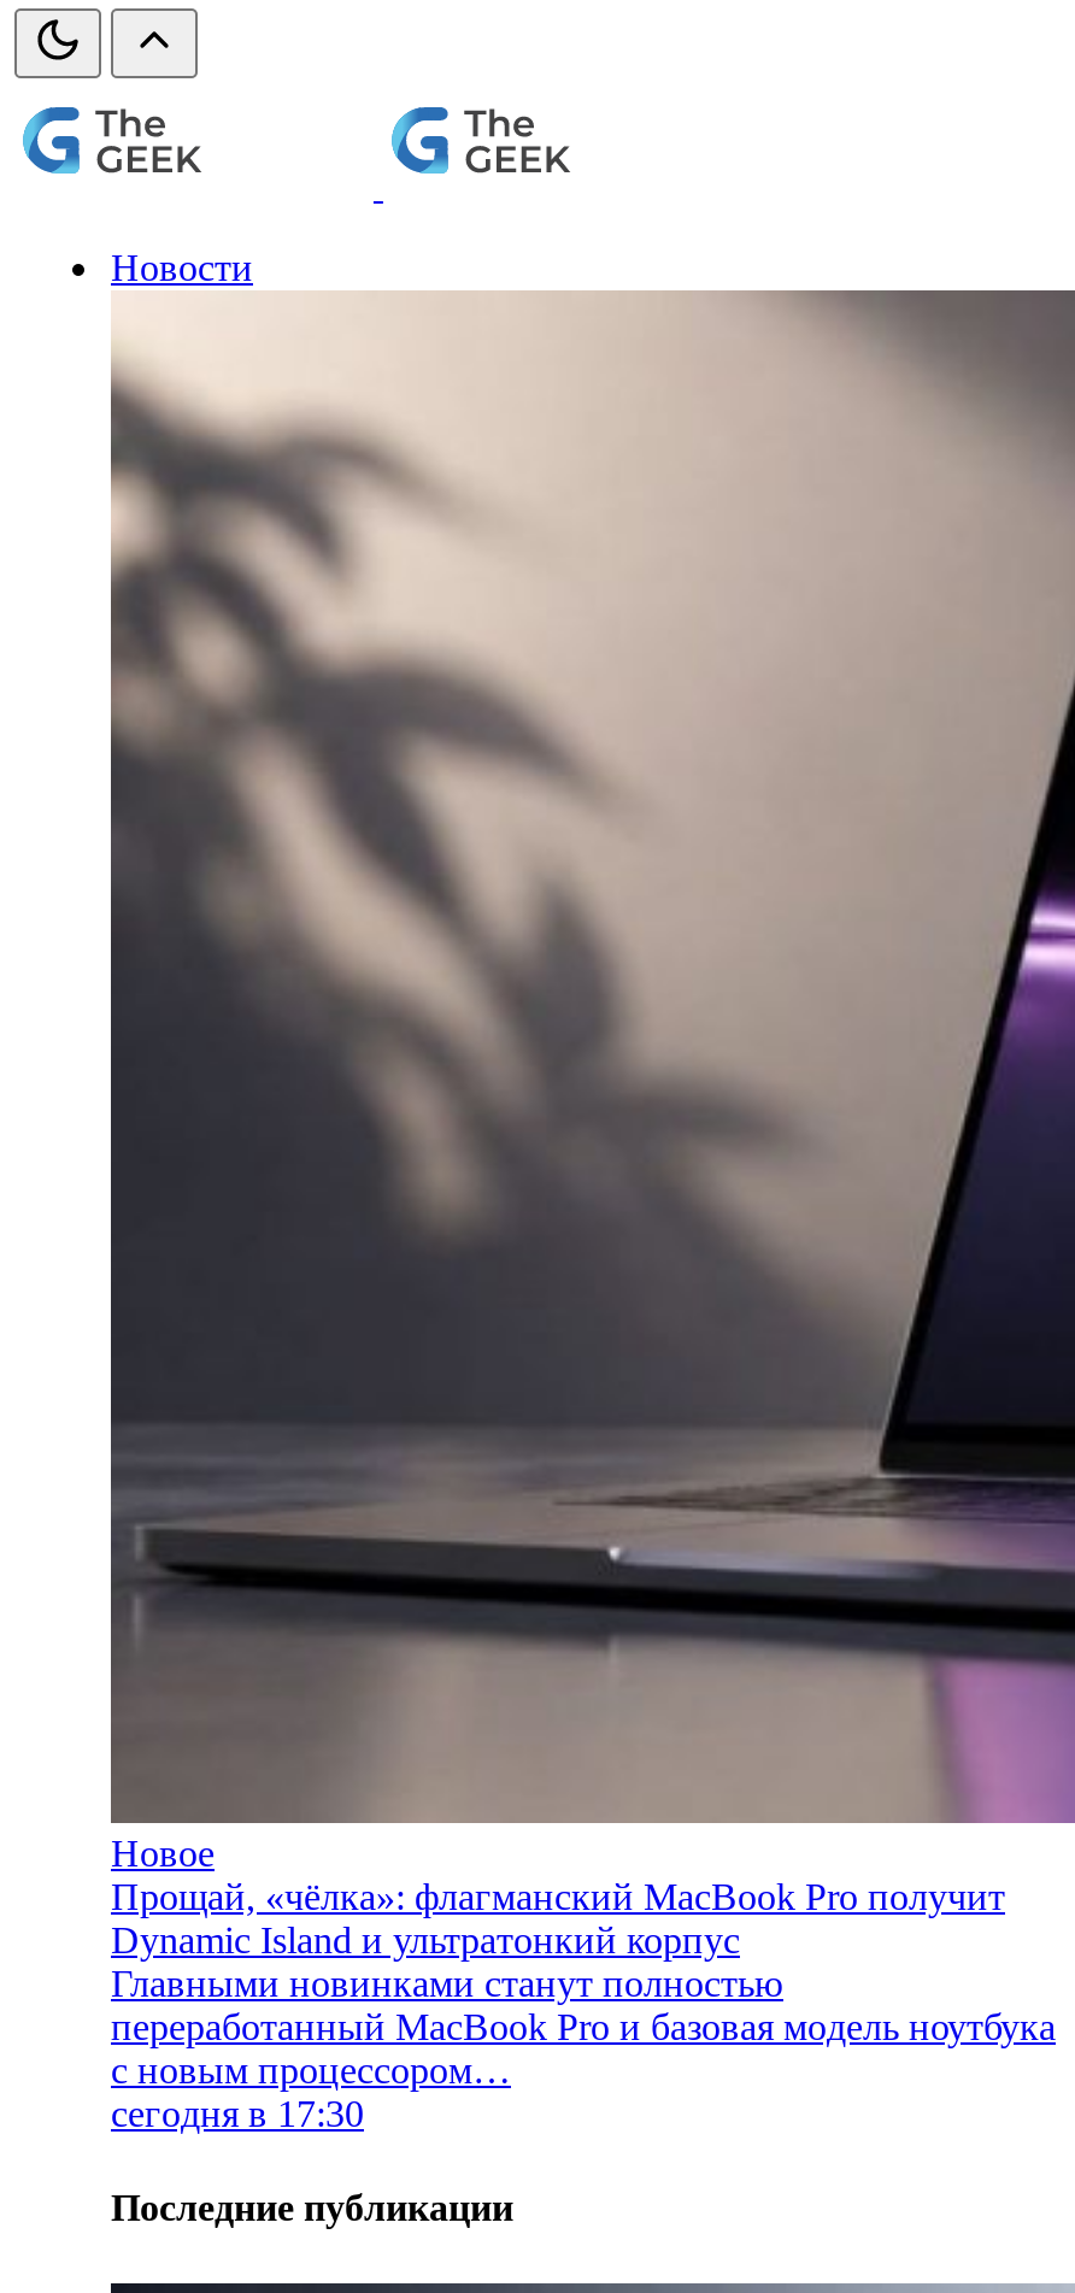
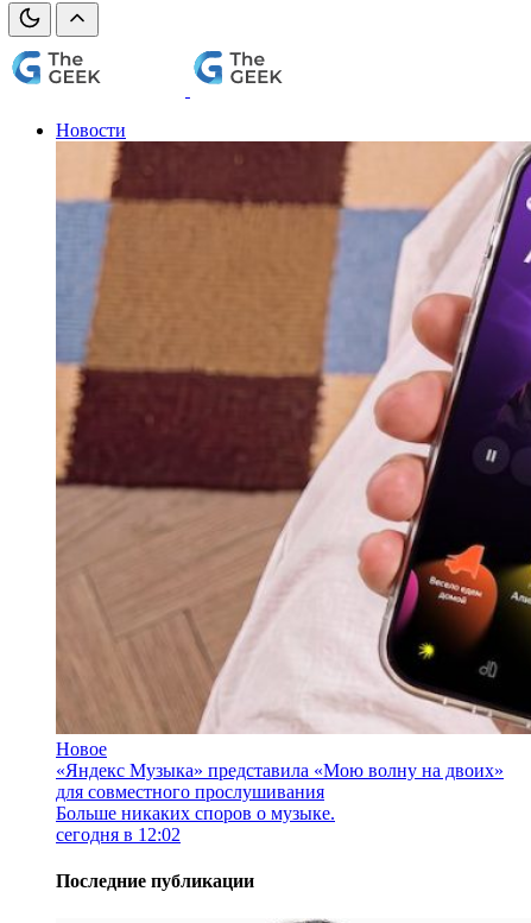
[108,288,1068,2134] [image] | Прощай, «чёлка»: флагманский MacBook Pro получит | Dynamic Island и ультратонкий корпус | Главными новинками станут полностью | переработанный MacBook Pro и базовая модель ноутбука | с новым процессором… | сегодня в 17:30 -> [55,140,527,845] [image] | «Яндекс Музыка» представила «Мою волну на двоих» | для совместного прослушивания | Больше никаких споров о музыке. | сегодня в 12:02

